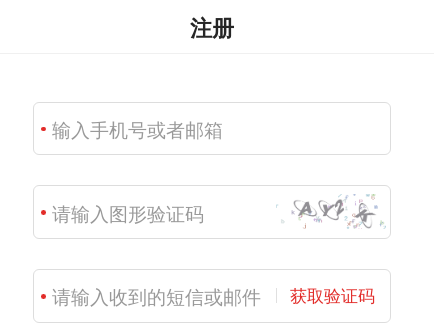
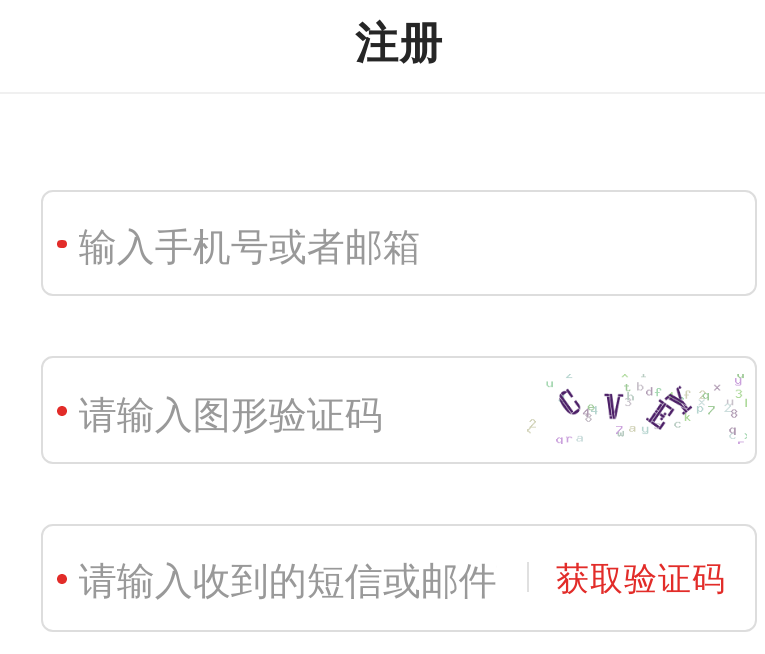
[276,193,386,229] [image] -> [527,374,749,446] [image]

